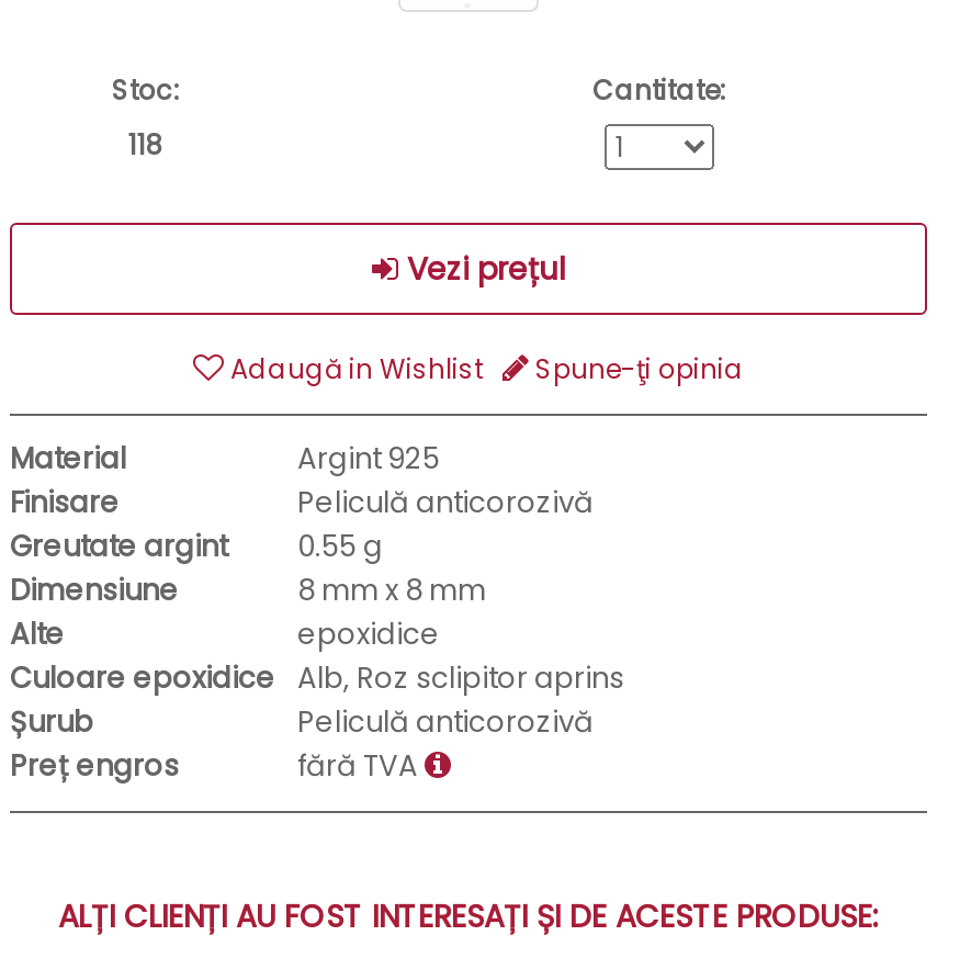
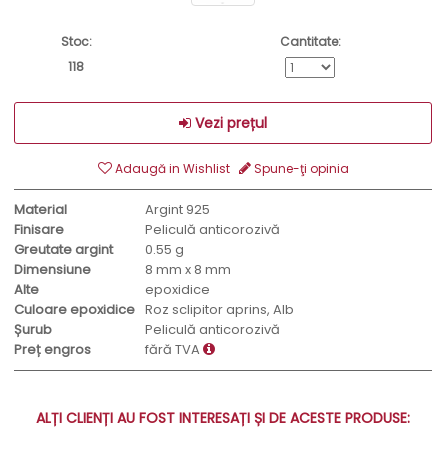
[10,657,624,699] Culoare epoxidice Alb, Roz sclipitor aprins -> [14,300,294,319] Culoare epoxidice Roz sclipitor aprins, Alb

